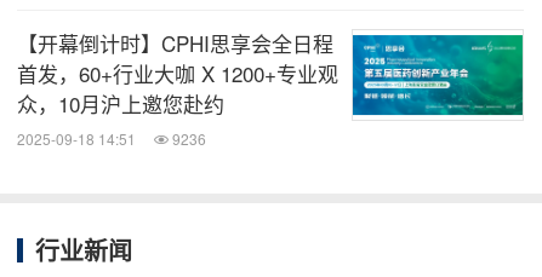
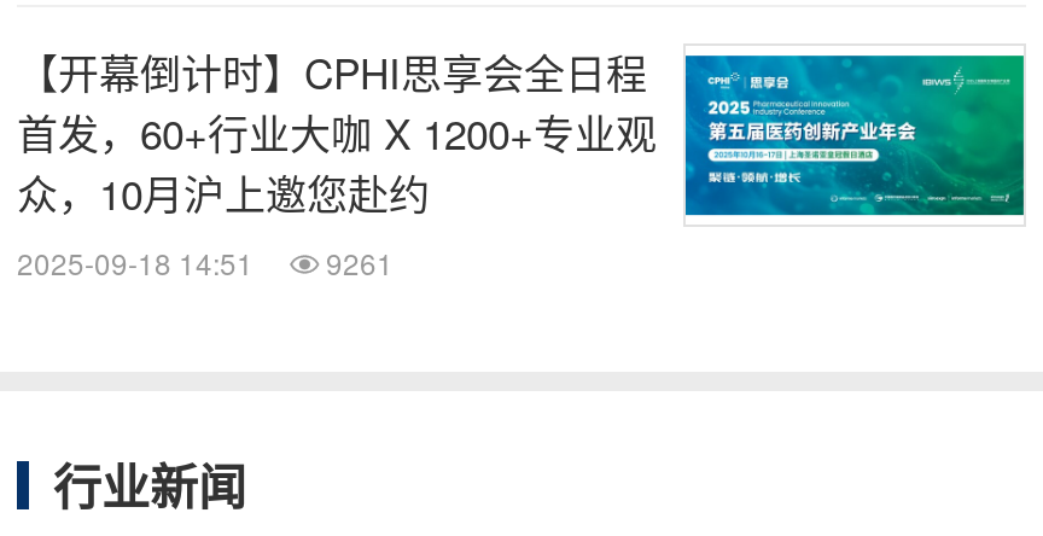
[17,128,206,148] 2025-09-18 14:51 9236 -> [17,241,394,282] 2025-09-18 14:51 9261

